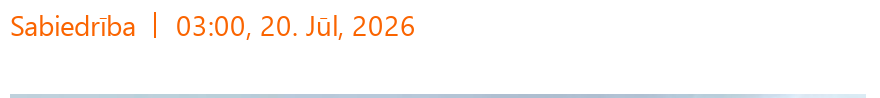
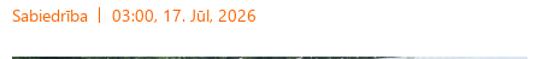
[10,6,416,44] Sabiedrība 03:00, 20. Jūl, 2026 -> [12,4,257,27] Sabiedrība 03:00, 17. Jūl, 2026

